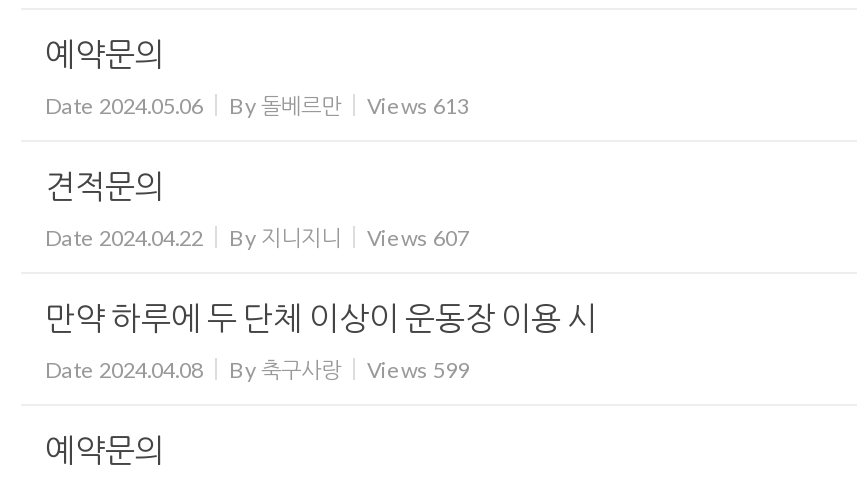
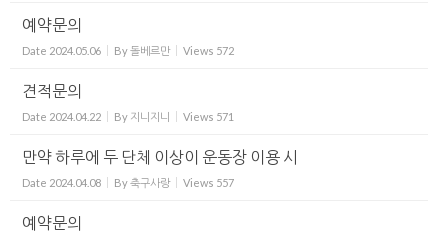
[45,91,469,117] Date 2024.05.06 By 돌베르만 Views 613 -> [22,43,234,56] Date 2024.05.06 By 돌베르만 Views 572
[45,223,469,249] Date 2024.04.22 By 지니지니 Views 607 -> [22,109,234,122] Date 2024.04.22 By 지니지니 Views 571
[45,355,469,381] Date 2024.04.08 By 축구사랑 Views 599 -> [22,175,234,188] Date 2024.04.08 By 축구사랑 Views 557

